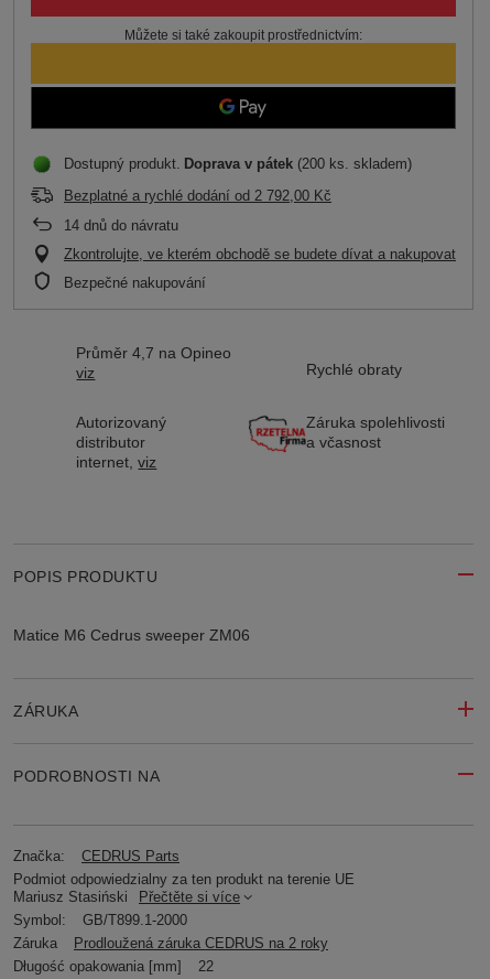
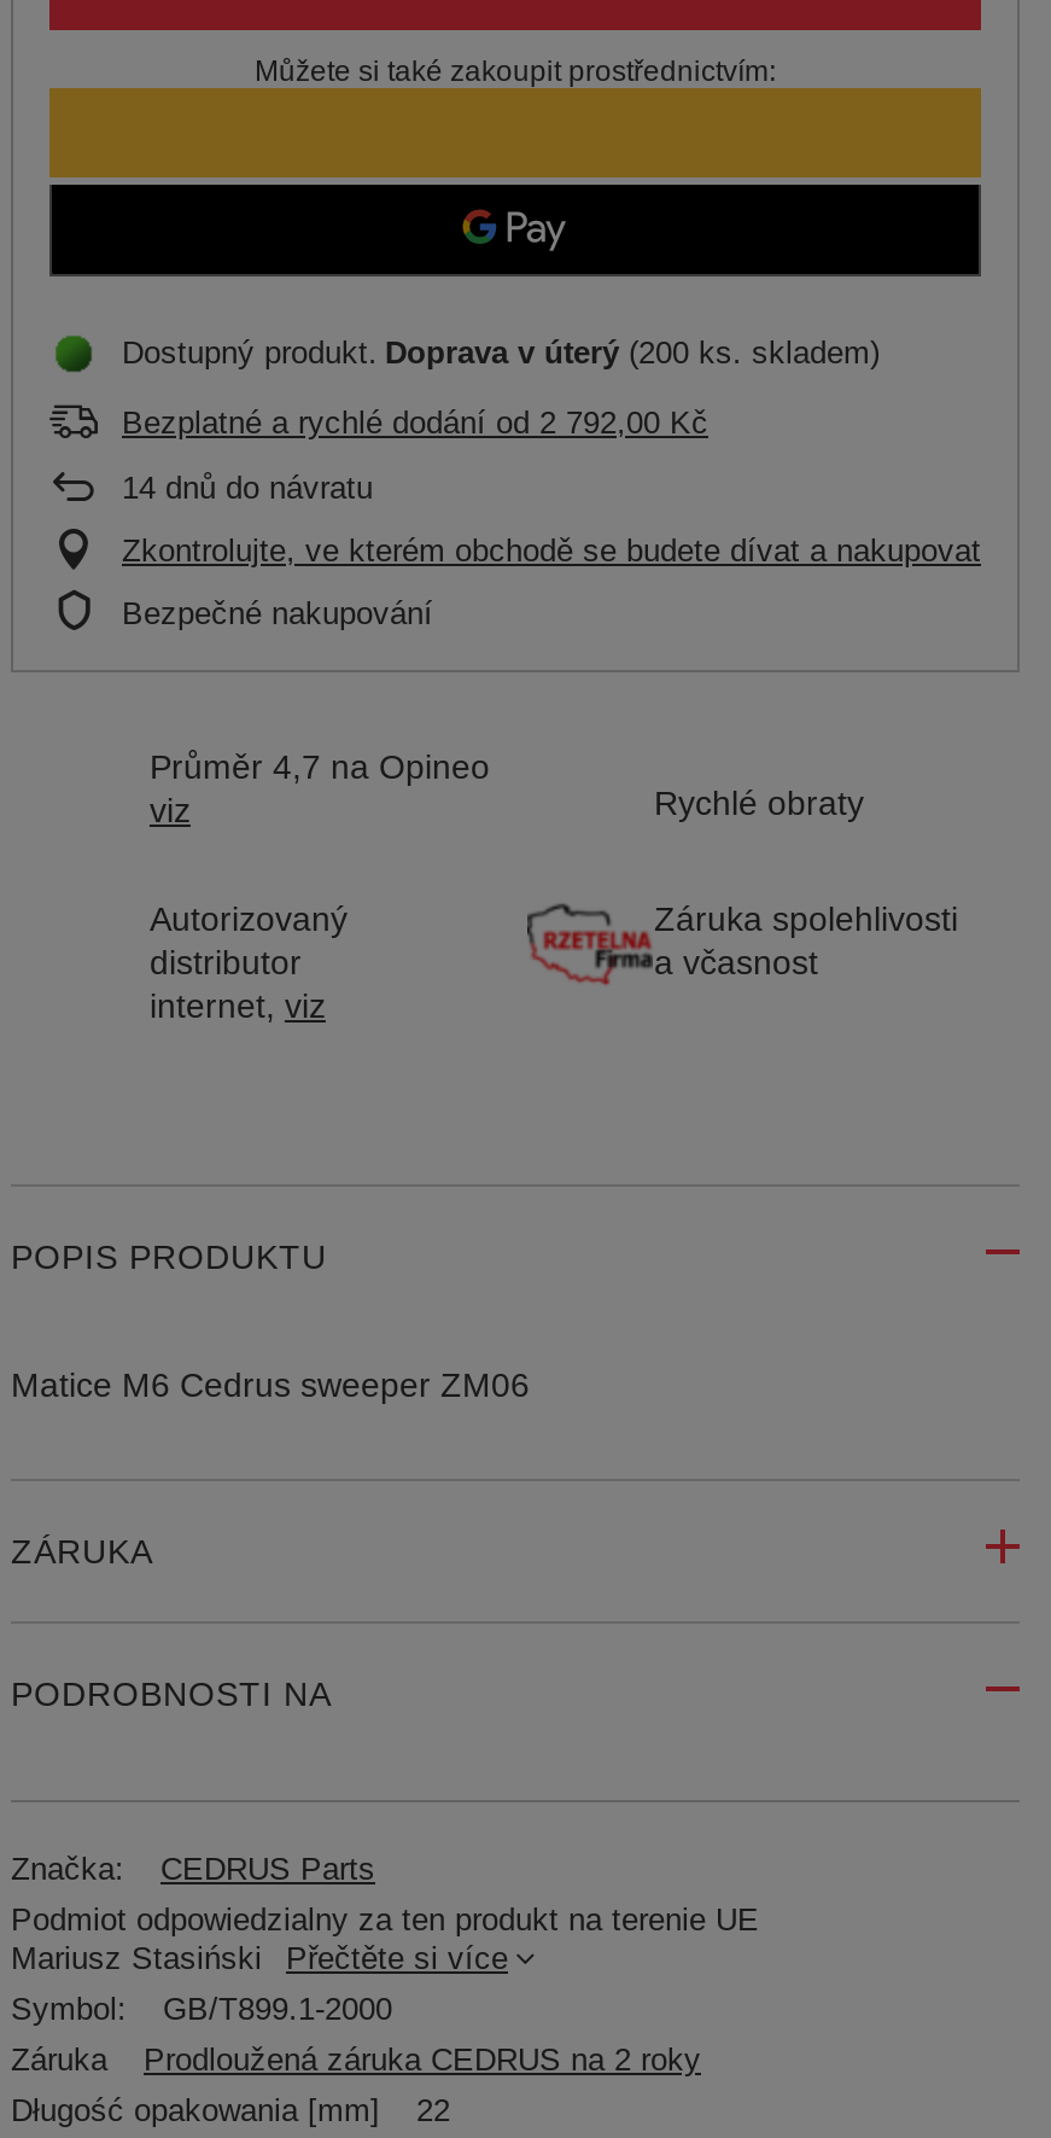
[64,156,412,172] Dostupný produkt Doprava v pátek (200 ks. skladem) -> [122,335,880,371] Dostupný produkt Doprava v úterý (200 ks. skladem)

